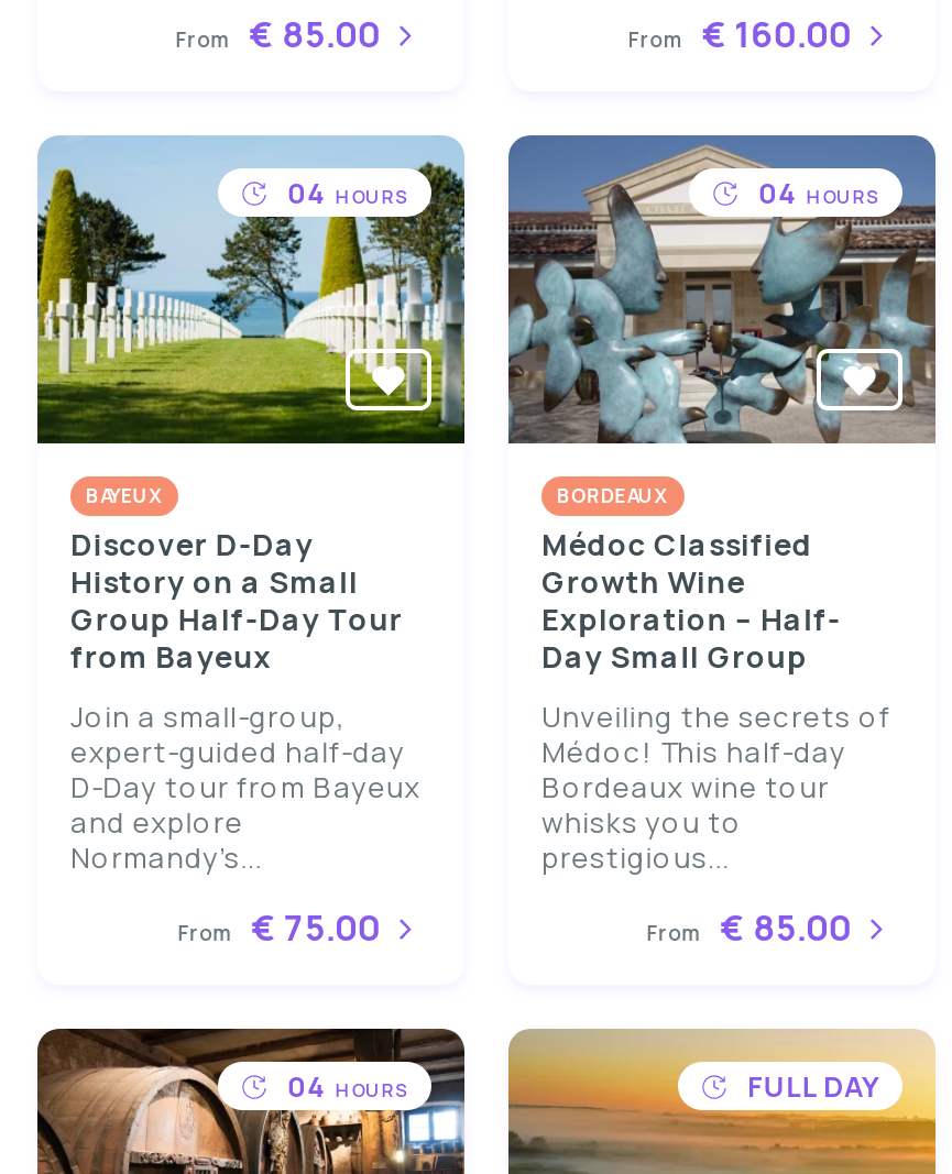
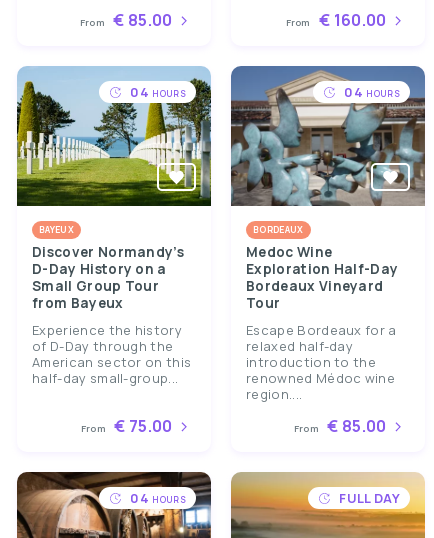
[70,525,403,639] Discover D-Day | History on a Small | Group Half-Day Tour -> [32,243,184,295] Discover Normandy’s | D-Day History on a | Small Group Tour
[541,525,841,677] Médoc Classified | Growth Wine | Exploration – Half- | Day Small Group -> [246,243,398,312] Medoc Wine | Exploration Half-Day | Bordeaux Vineyard | Tour
[70,696,420,877] Join a small-group, | expert-guided half-day | D-Day tour from Bayeux | and explore | Normandy’s... -> [32,321,191,387] Experience the history | of D-Day through the | American sector on this | half-day small-group...
[541,696,891,877] Unveiling the secrets of | Médoc! This half-day | Bordeaux wine tour | whisks you to | prestigious... -> [246,321,397,403] Escape Bordeaux for a | relaxed half-day | introduction to the | renowned Médoc wine | region....

